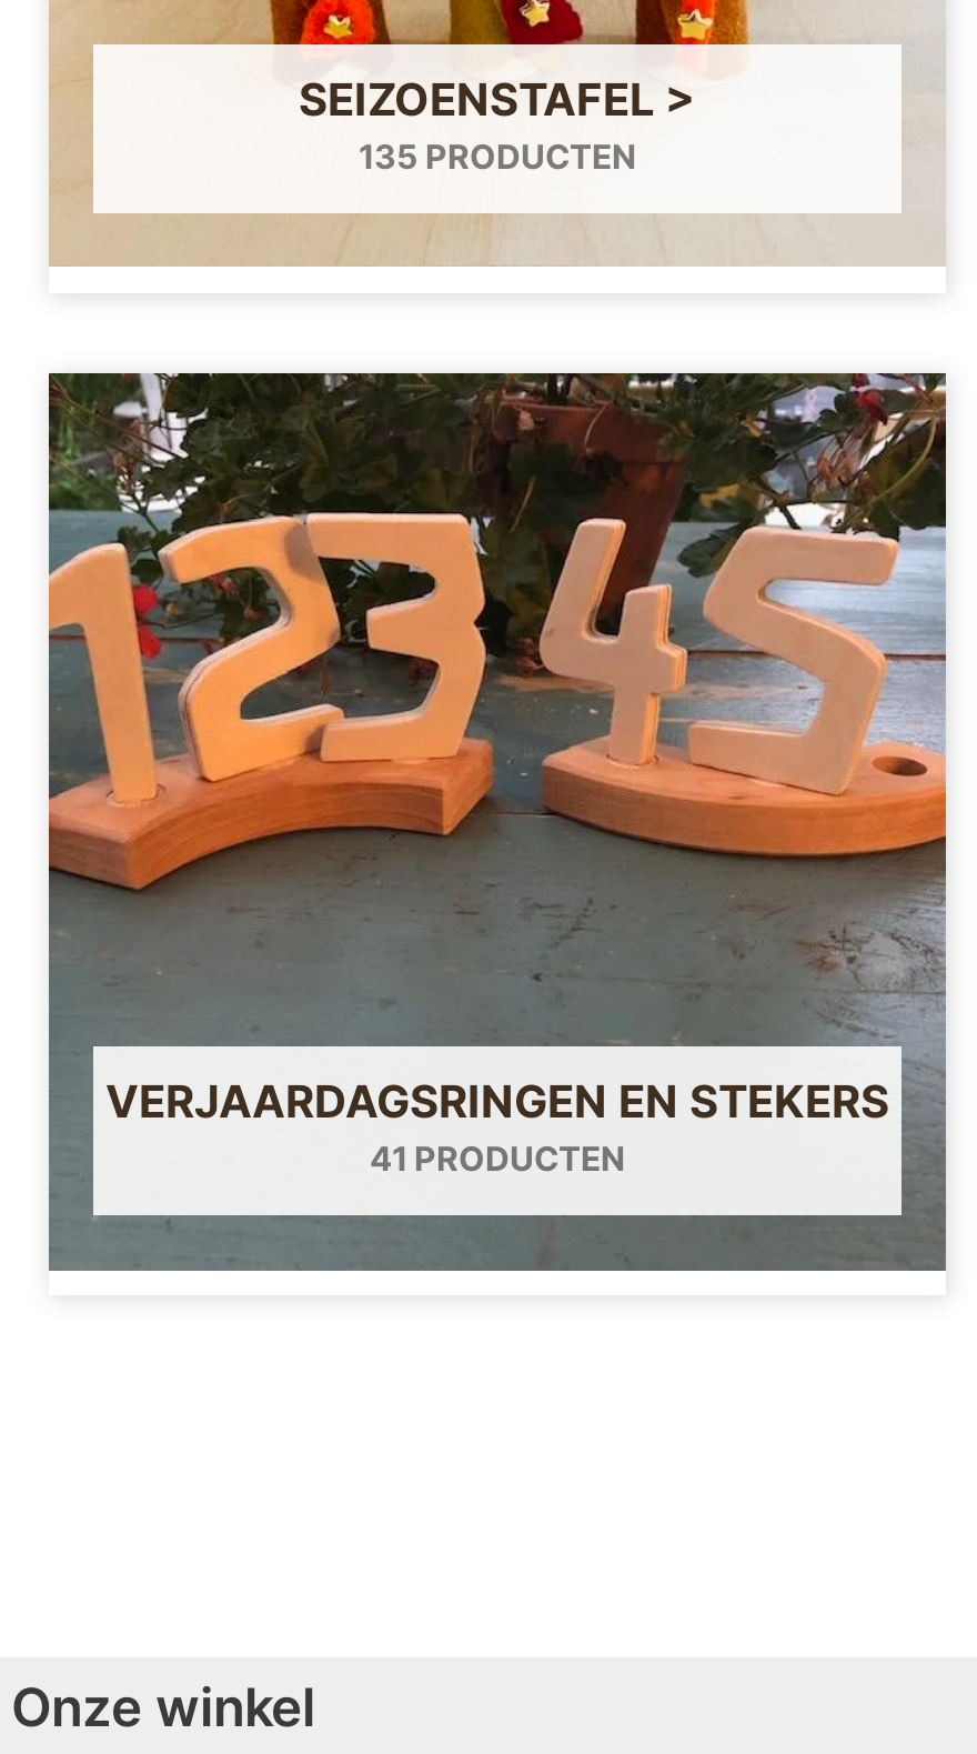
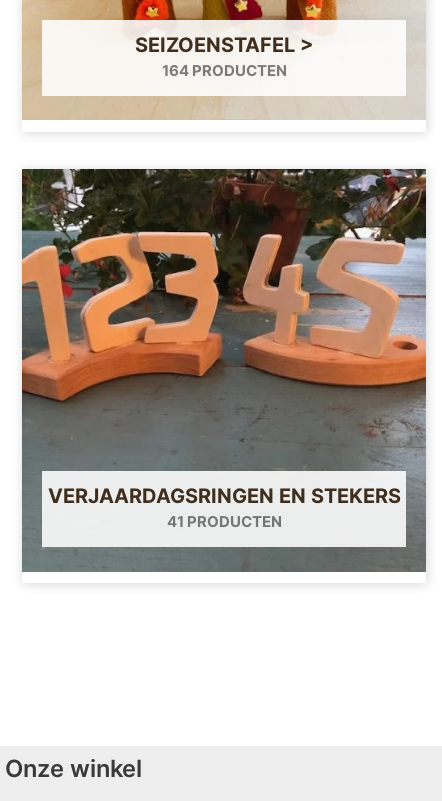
[359,136,636,178] 135 PRODUCTEN -> [161,61,286,80] 164 PRODUCTEN

